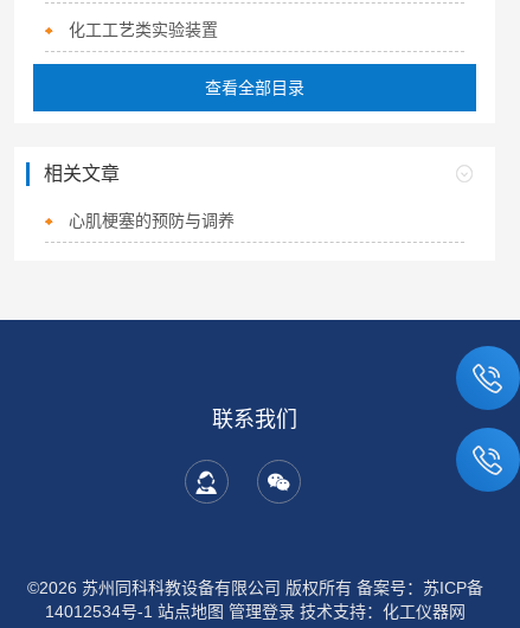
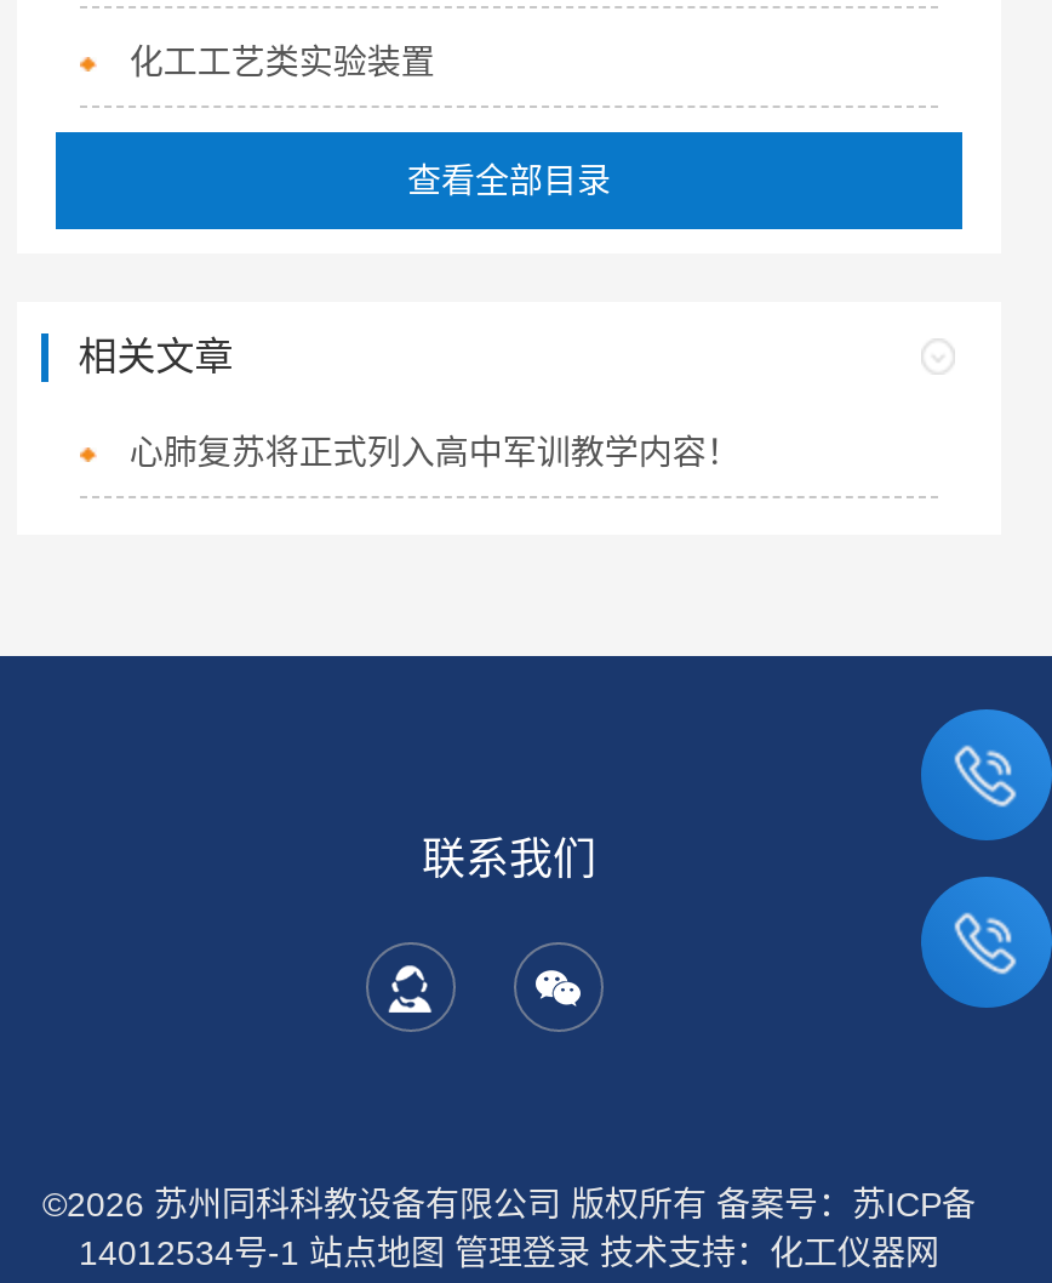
[69,211,235,230] 心肌梗塞的预防与调养 -> [129,433,740,472] 心肺复苏将正式列入高中军训教学内容！

